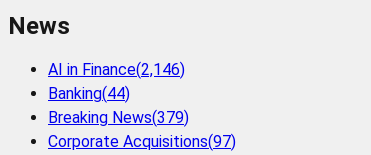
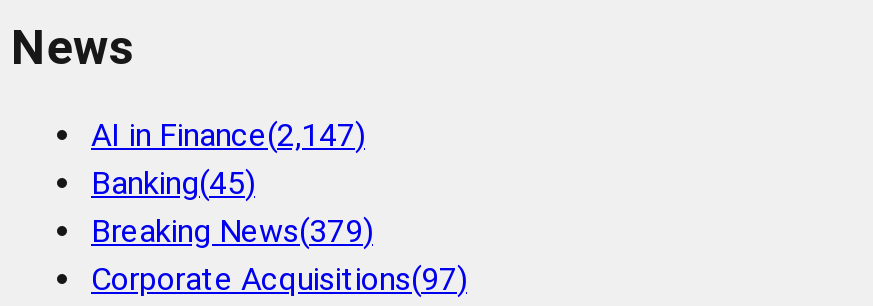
[48,60,185,79] AI in Finance(2,146) -> [91,116,365,154] AI in Finance(2,147)
[48,84,130,103] Banking(44) -> [91,164,255,202] Banking(45)

